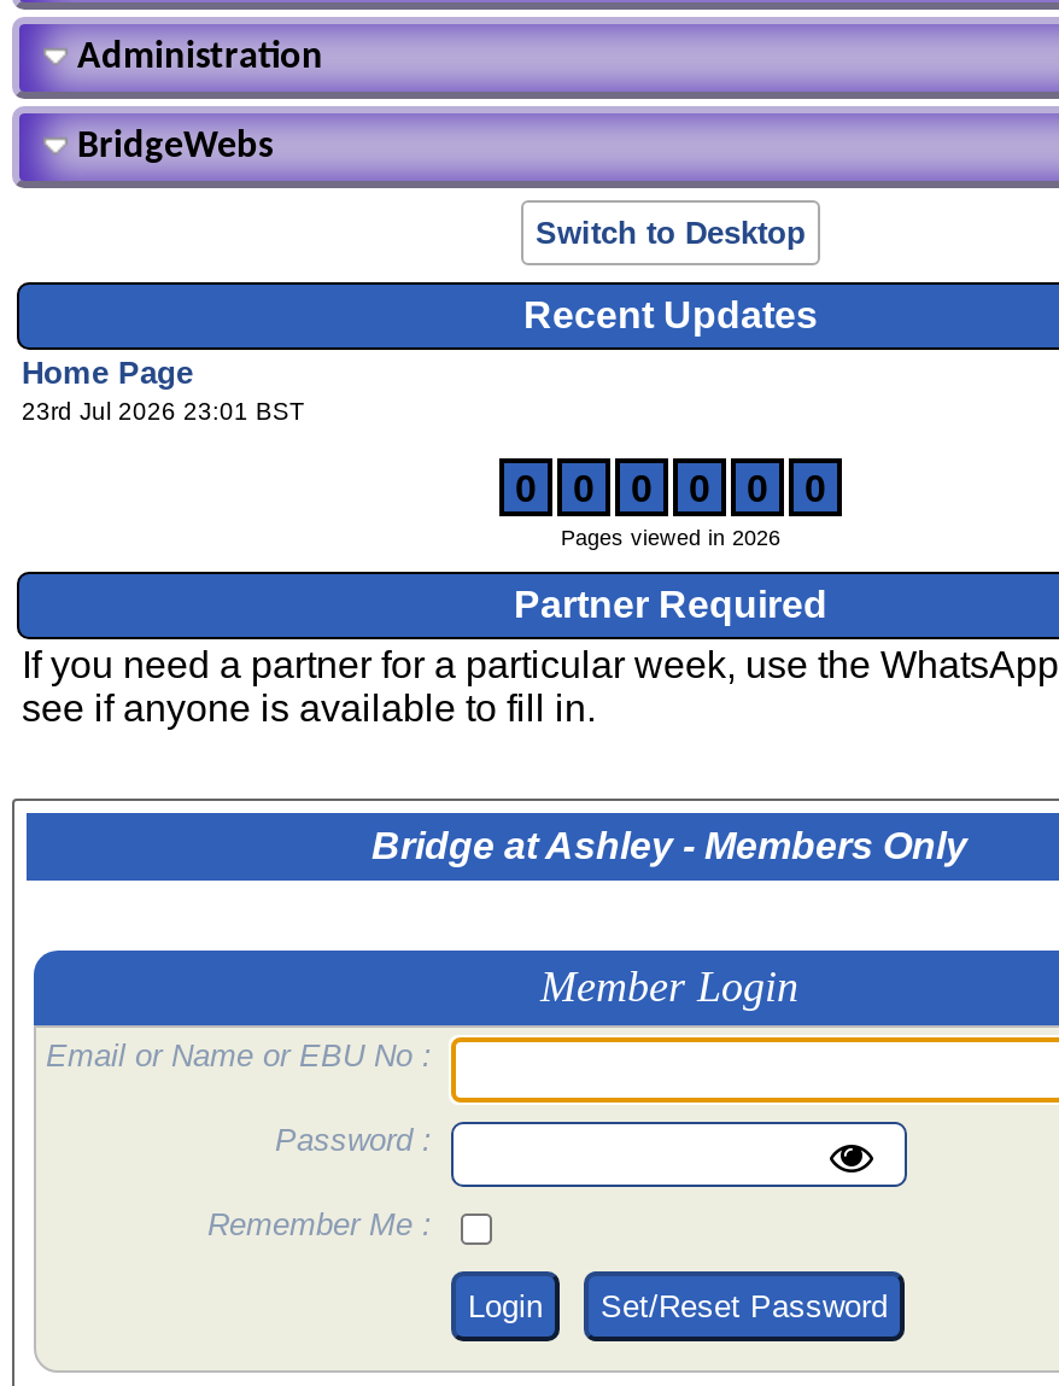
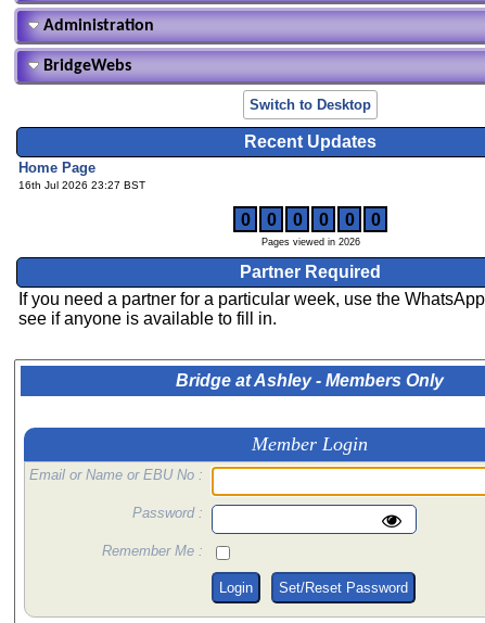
[22,398,304,425] 23rd Jul 2026 23:01 BST -> [18,179,145,191] 16th Jul 2026 23:27 BST

